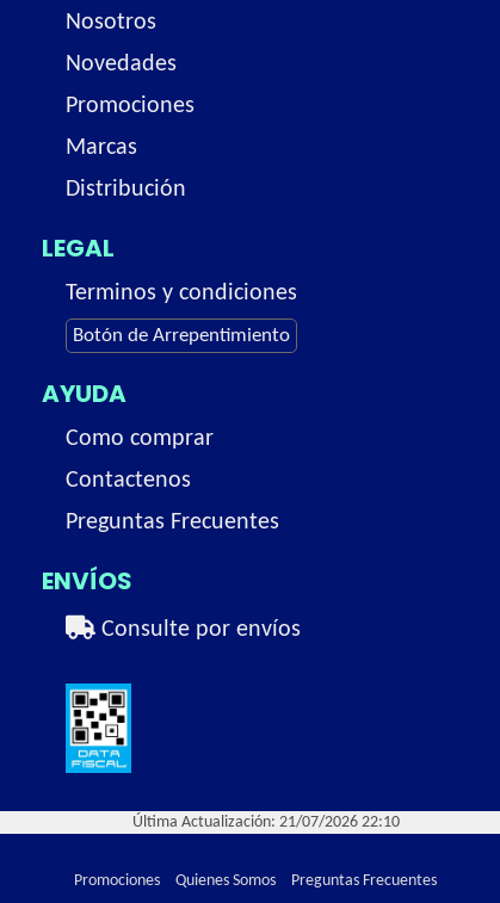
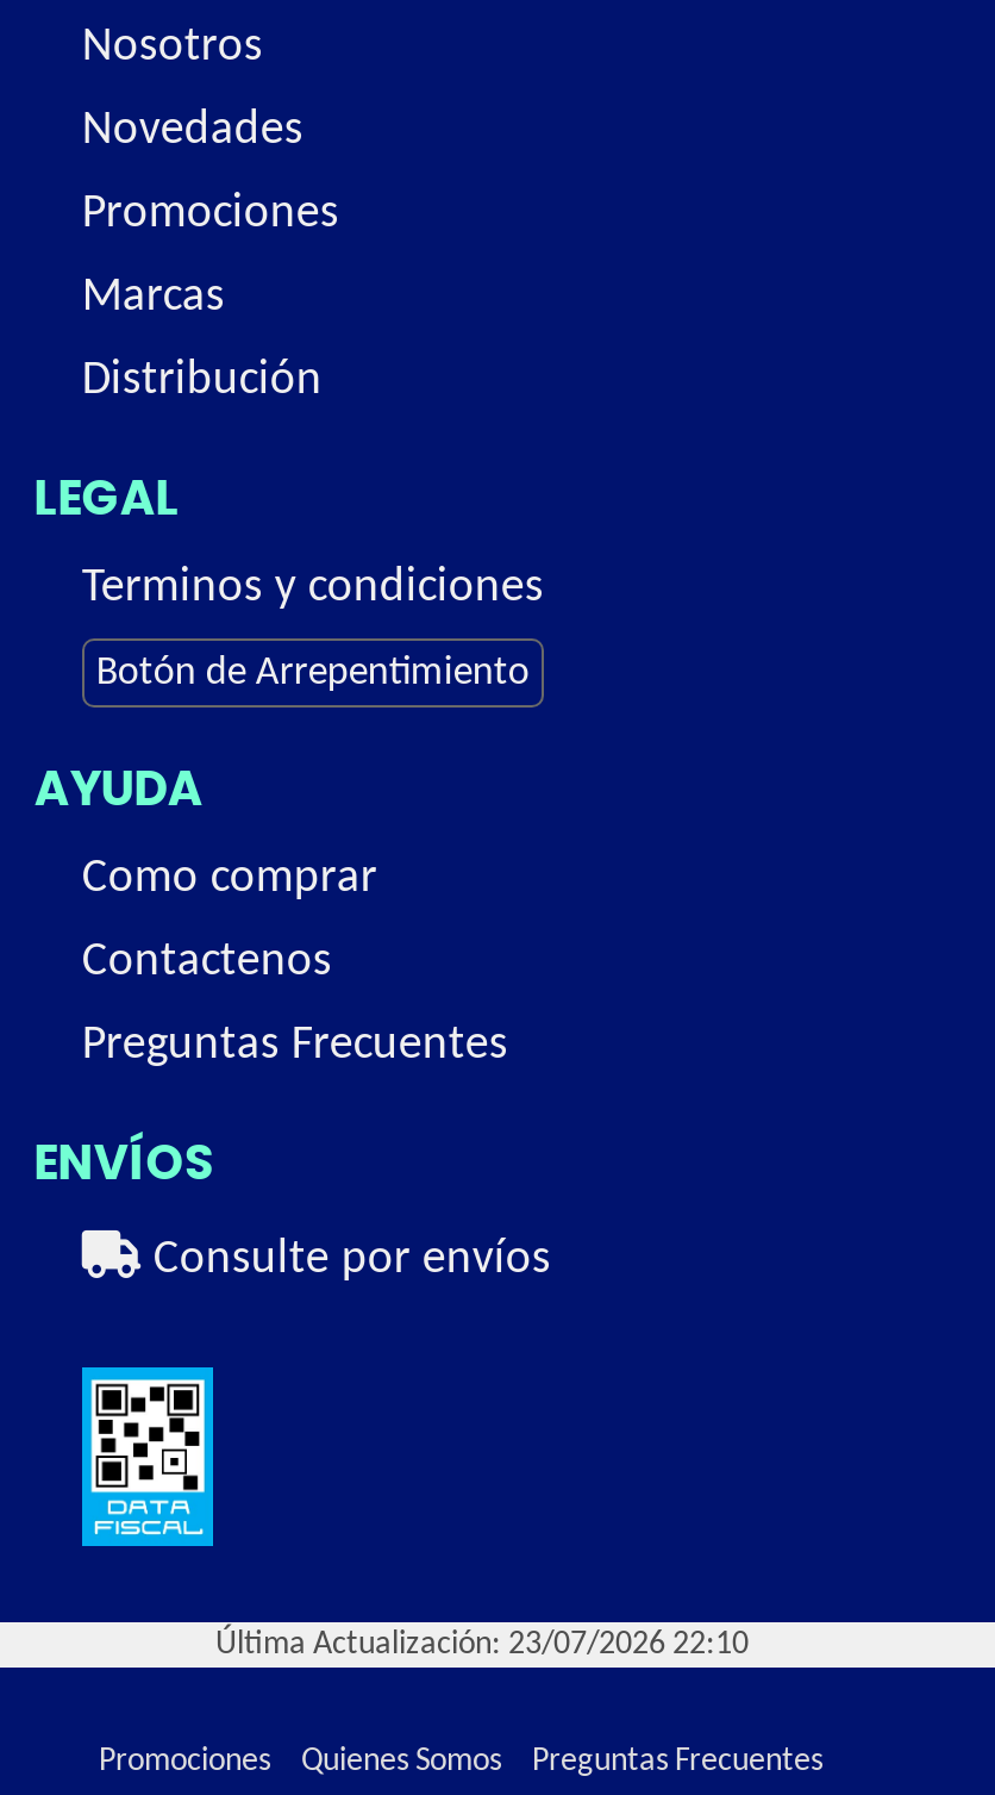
[132,813,400,831] Última Actualización: 21/07/2026 22:10 -> [215,1627,749,1662] Última Actualización: 23/07/2026 22:10

